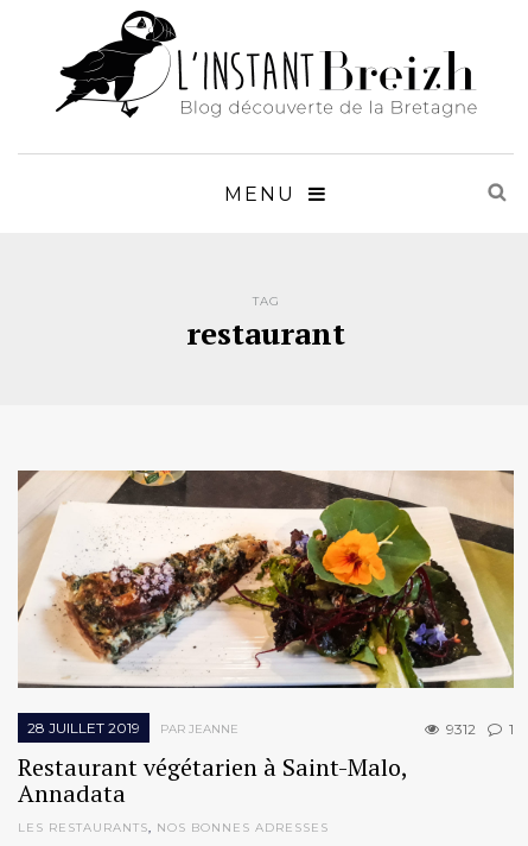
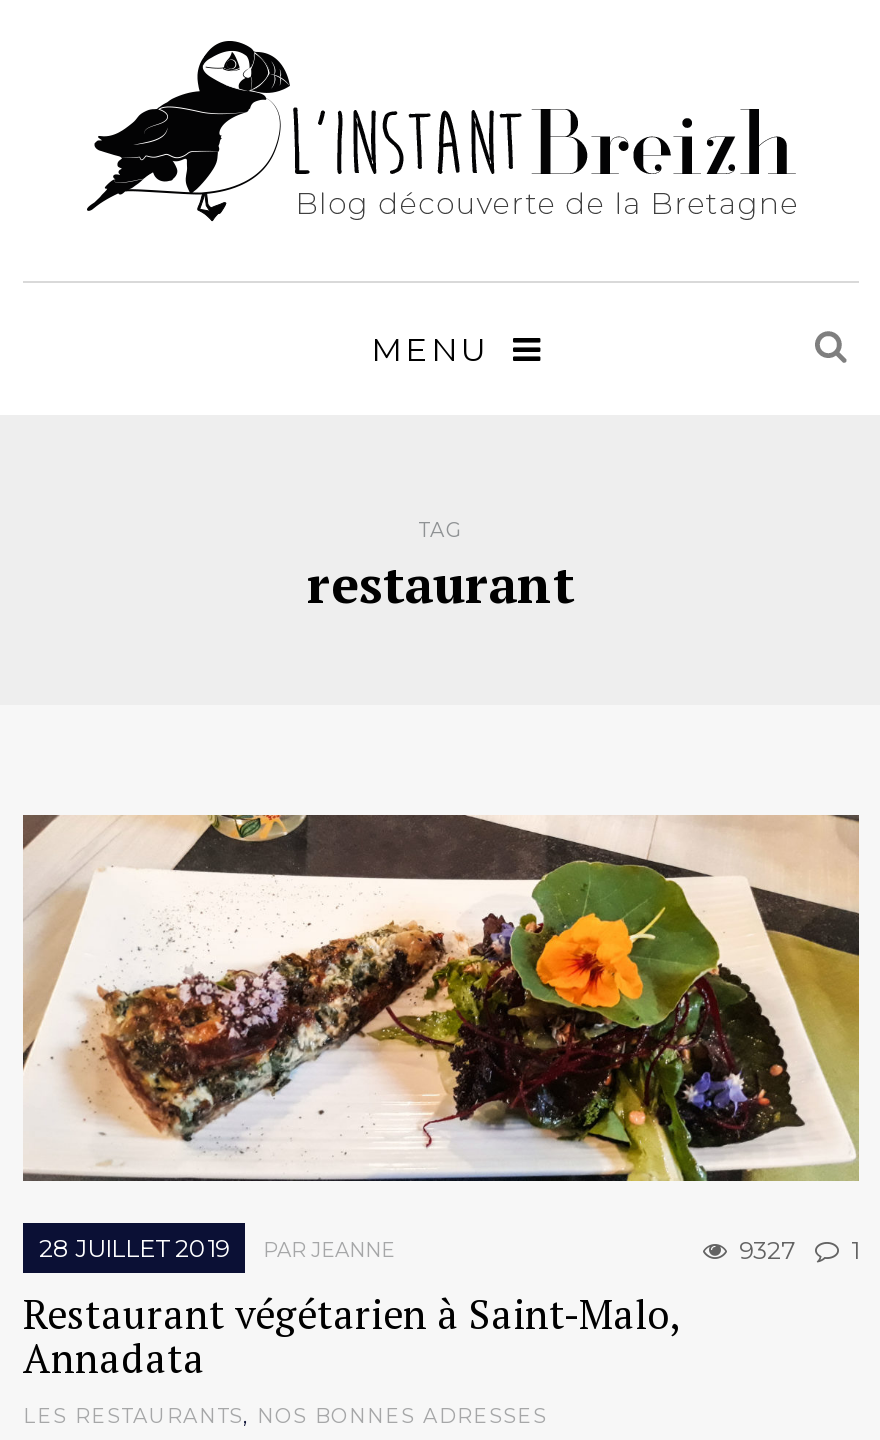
[443,720,514,738] 9312 1 -> [733,1236,859,1266] 9327 1

